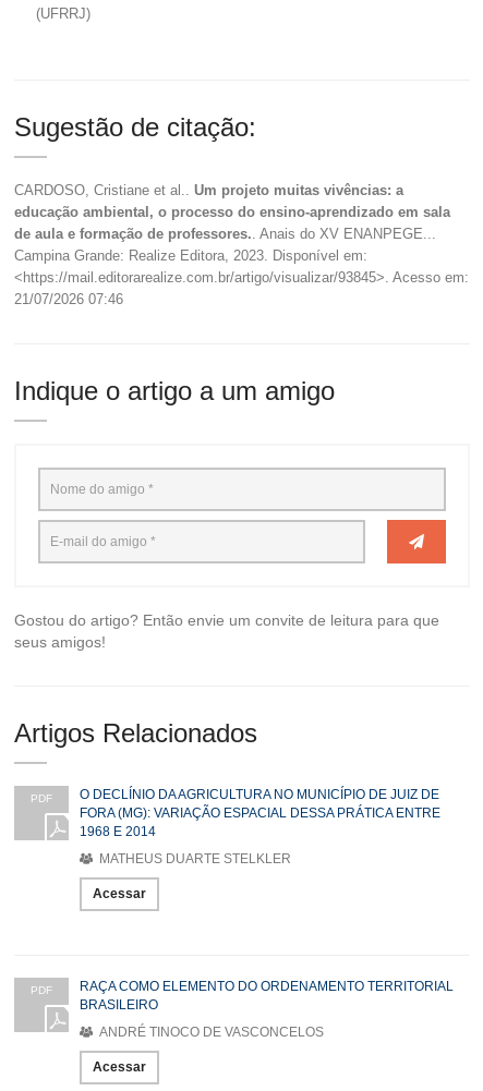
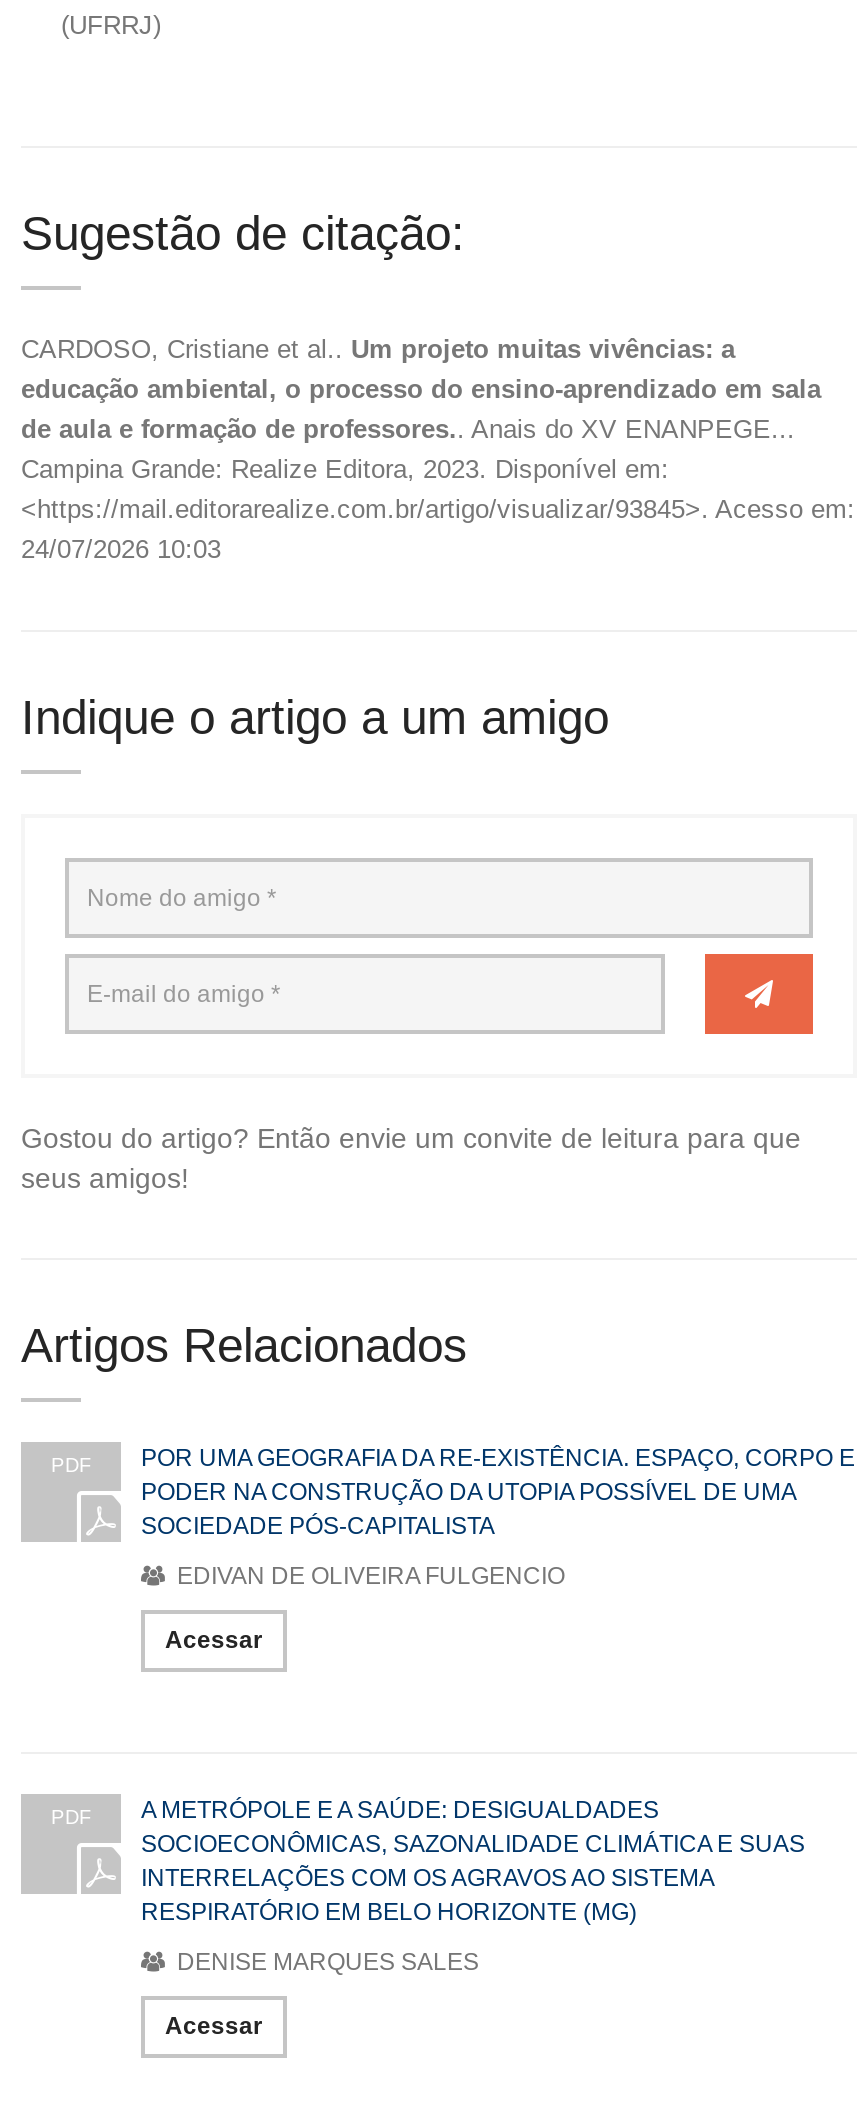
[14,290,123,307] 21/07/2026 07:46 -> [21,533,221,563] 24/07/2026 10:03
[80,786,440,839] O DECLÍNIO DA AGRICULTURA NO MUNICÍPIO DE JUIZ DE | FORA (MG): VARIAÇÃO ESPACIAL DESSA PRÁTICA ENTRE | 1968 E 2014 -> [141,1443,855,1539] POR UMA GEOGRAFIA DA RE-EXISTÊNCIA. ESPAÇO, CORPO E | PODER NA CONSTRUÇÃO DA UTOPIA POSSÍVEL DE UMA | SOCIEDADE PÓS-CAPITALISTA
[96,851,291,866] MATHEUS DUARTE STELKLER -> [171,1561,565,1589] EDIVAN DE OLIVEIRA FULGENCIO
[80,978,454,1012] RAÇA COMO ELEMENTO DO ORDENAMENTO TERRITORIAL | BRASILEIRO -> [141,1795,805,1925] A METRÓPOLE E A SAÚDE: DESIGUALDADES | SOCIOECONÔMICAS, SAZONALIDADE CLIMÁTICA E SUAS | INTERRELAÇÕES COM OS AGRAVOS AO SISTEMA | RESPIRATÓRIO EM BELO HORIZONTE (MG)
[96,1024,324,1039] ANDRÉ TINOCO DE VASCONCELOS -> [171,1947,479,1975] DENISE MARQUES SALES

